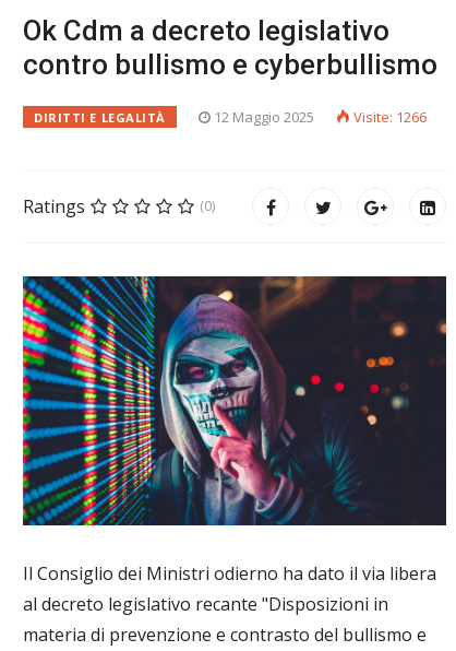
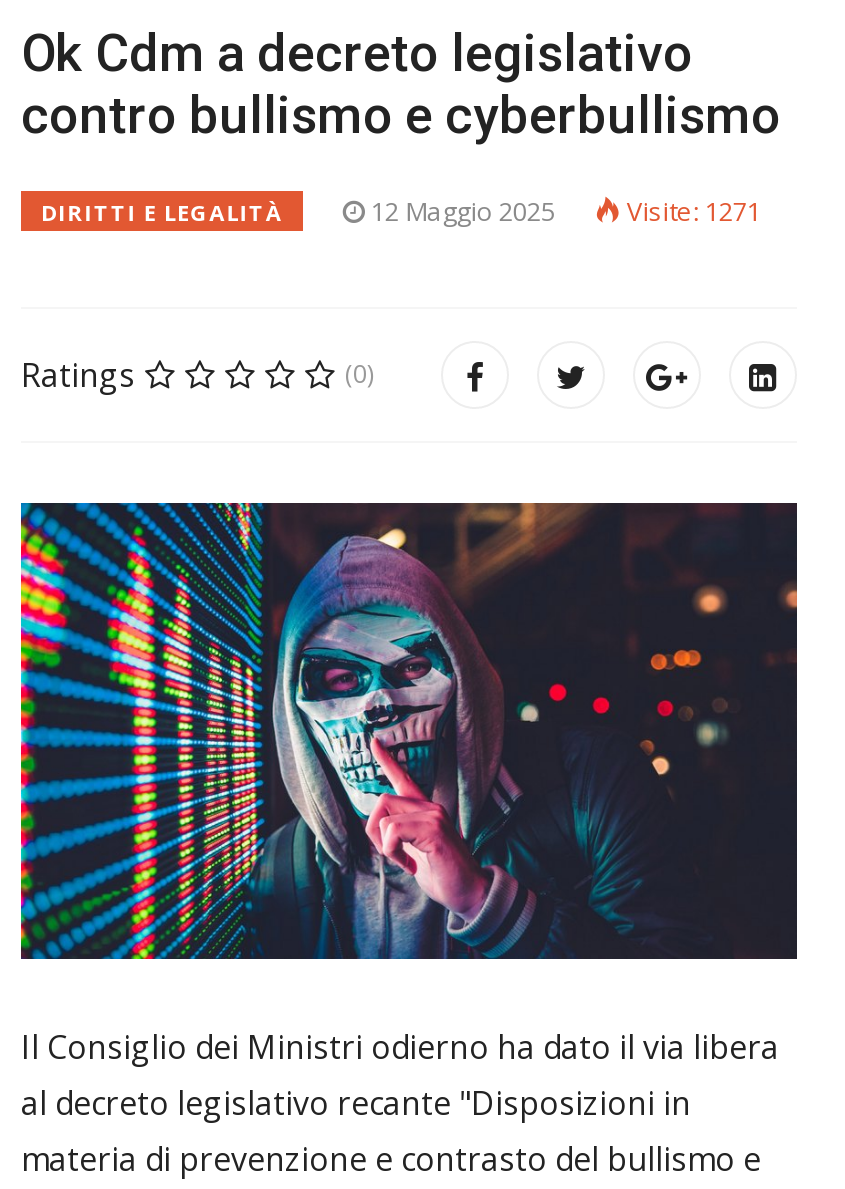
[214,107,426,127] 12 Maggio 2025 Visite: 1266 -> [371,193,761,229] 12 Maggio 2025 Visite: 1271

